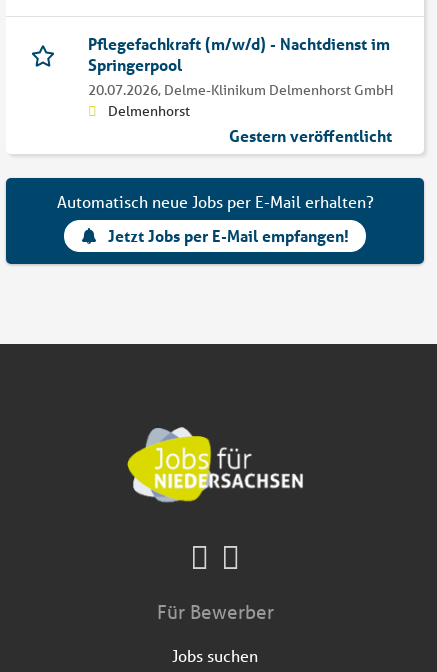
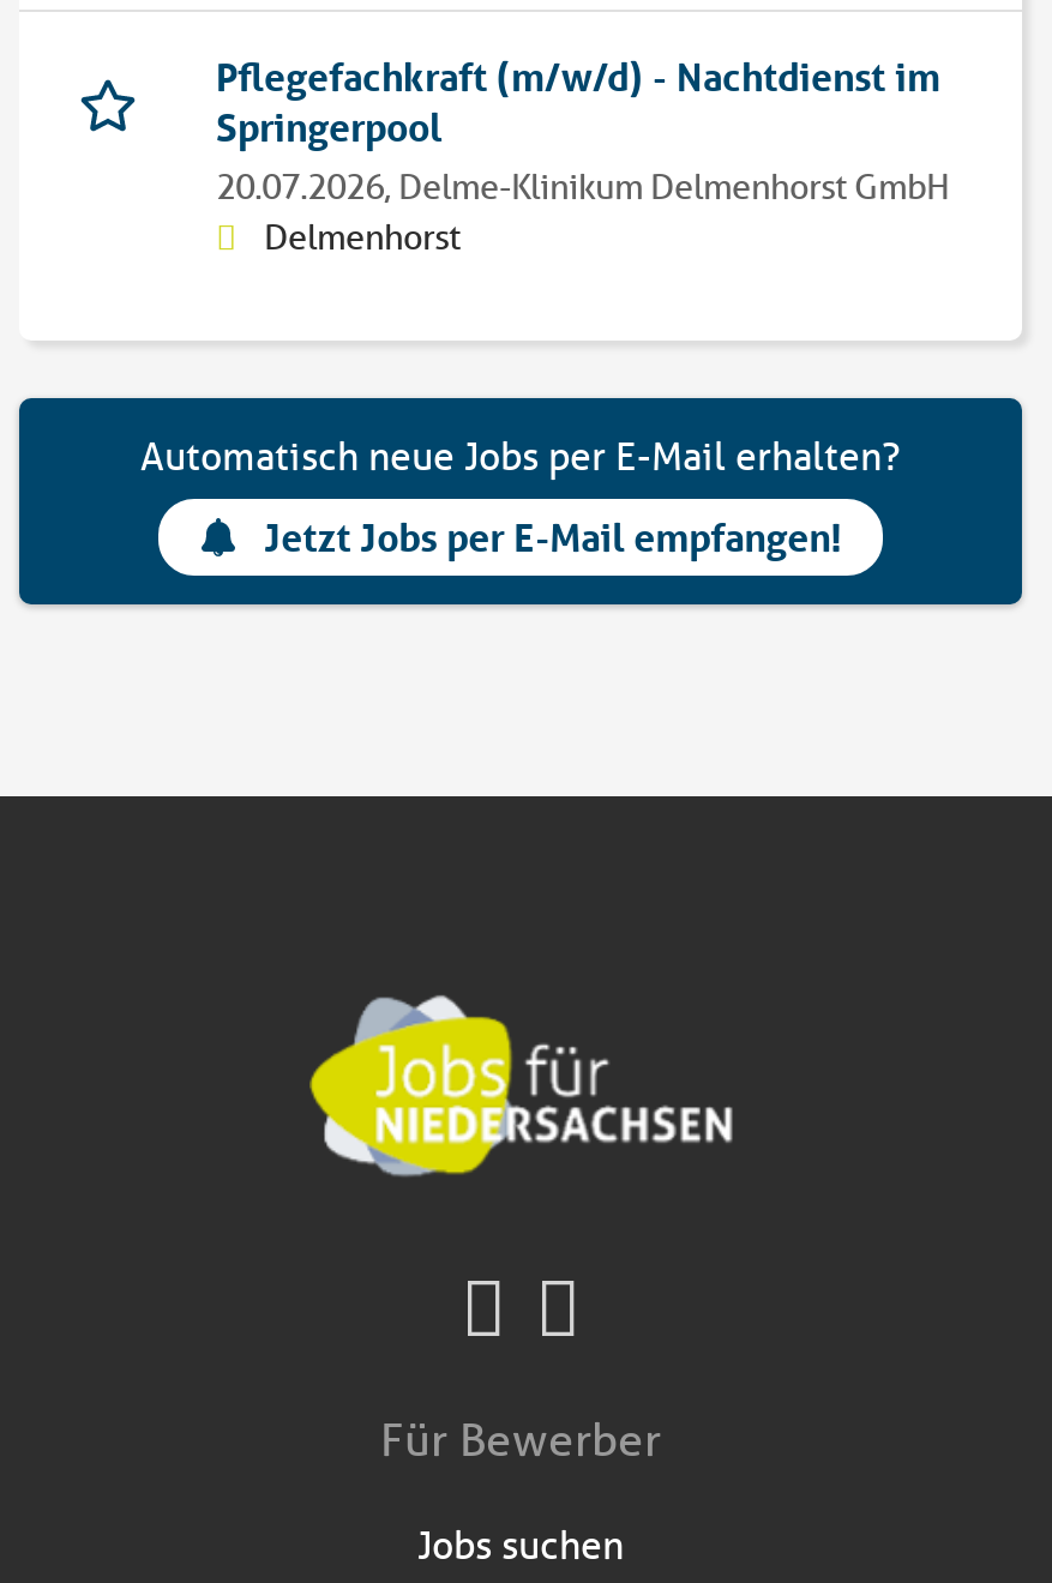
[229,125,392,146] Gestern veröffentlicht -> none

